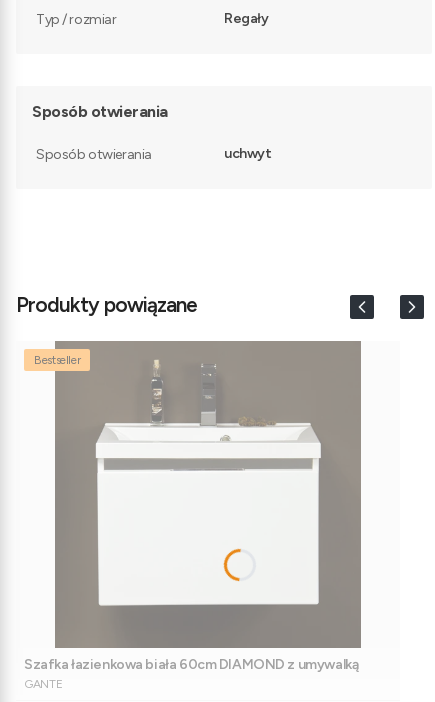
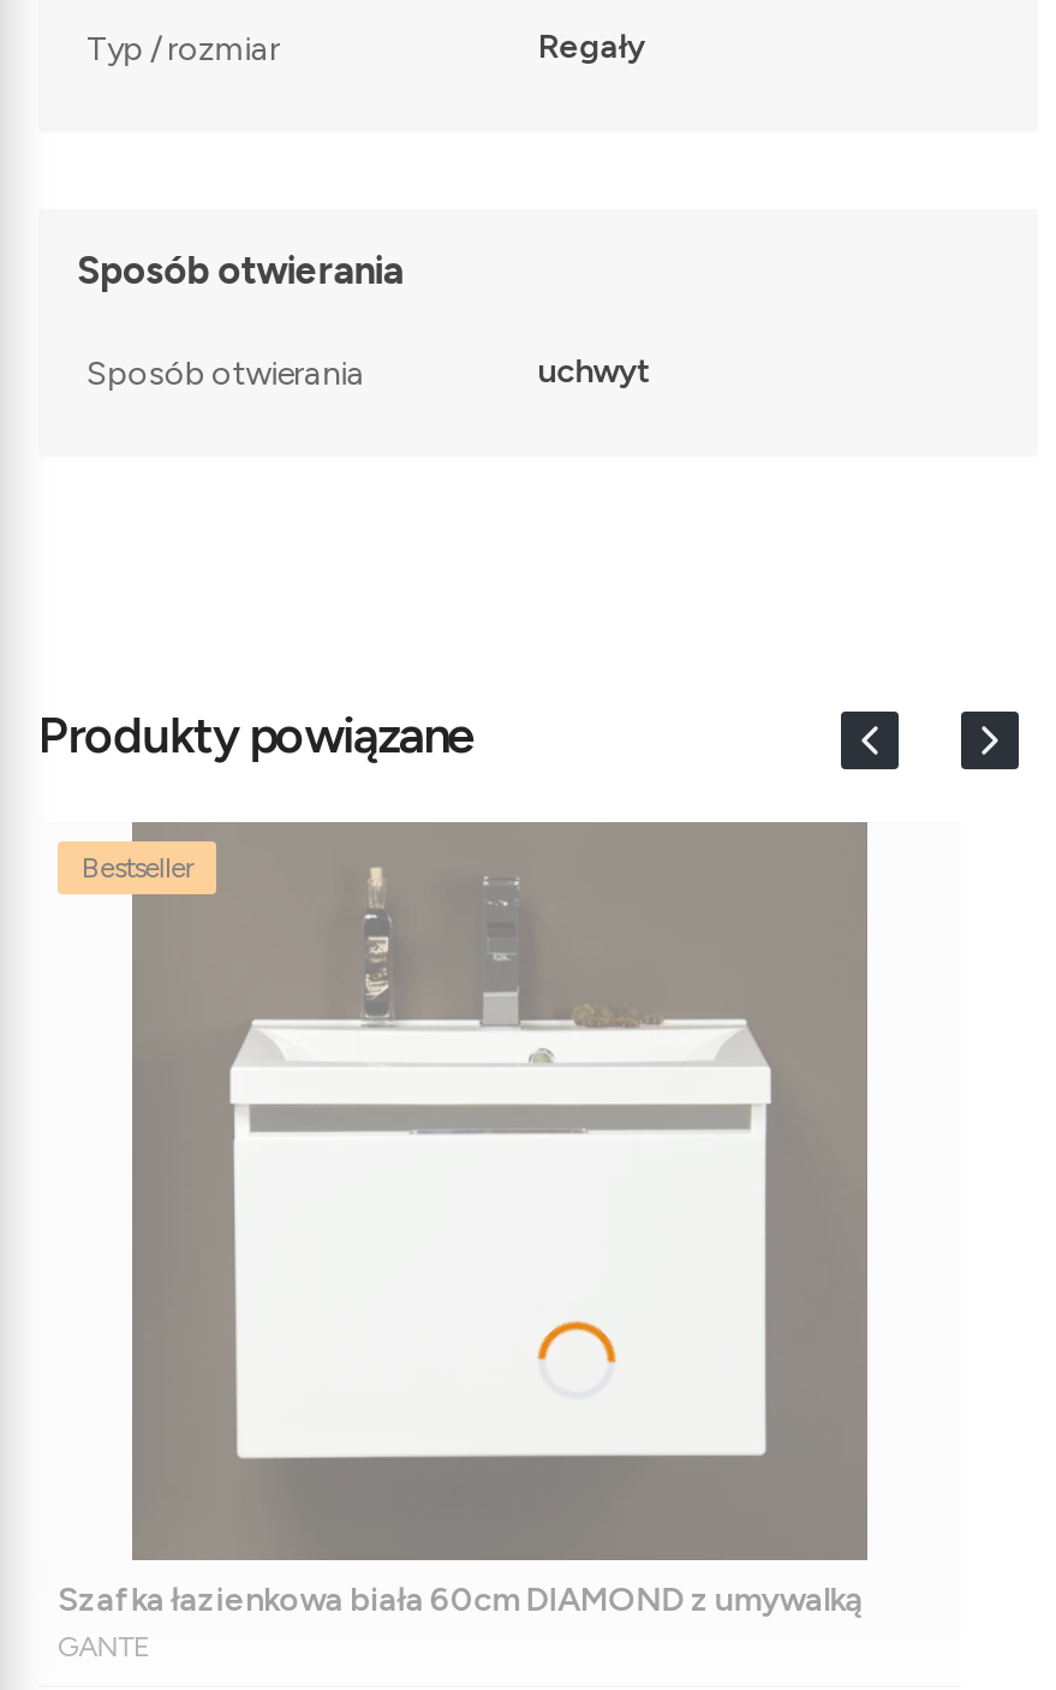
[223,548,256,582] [image] -> [538,1320,618,1399] [image]

